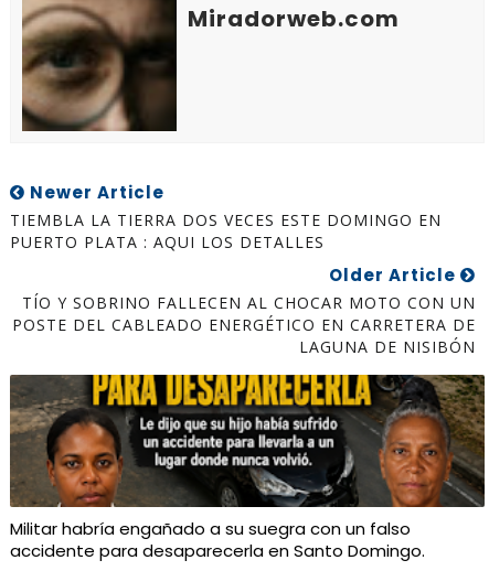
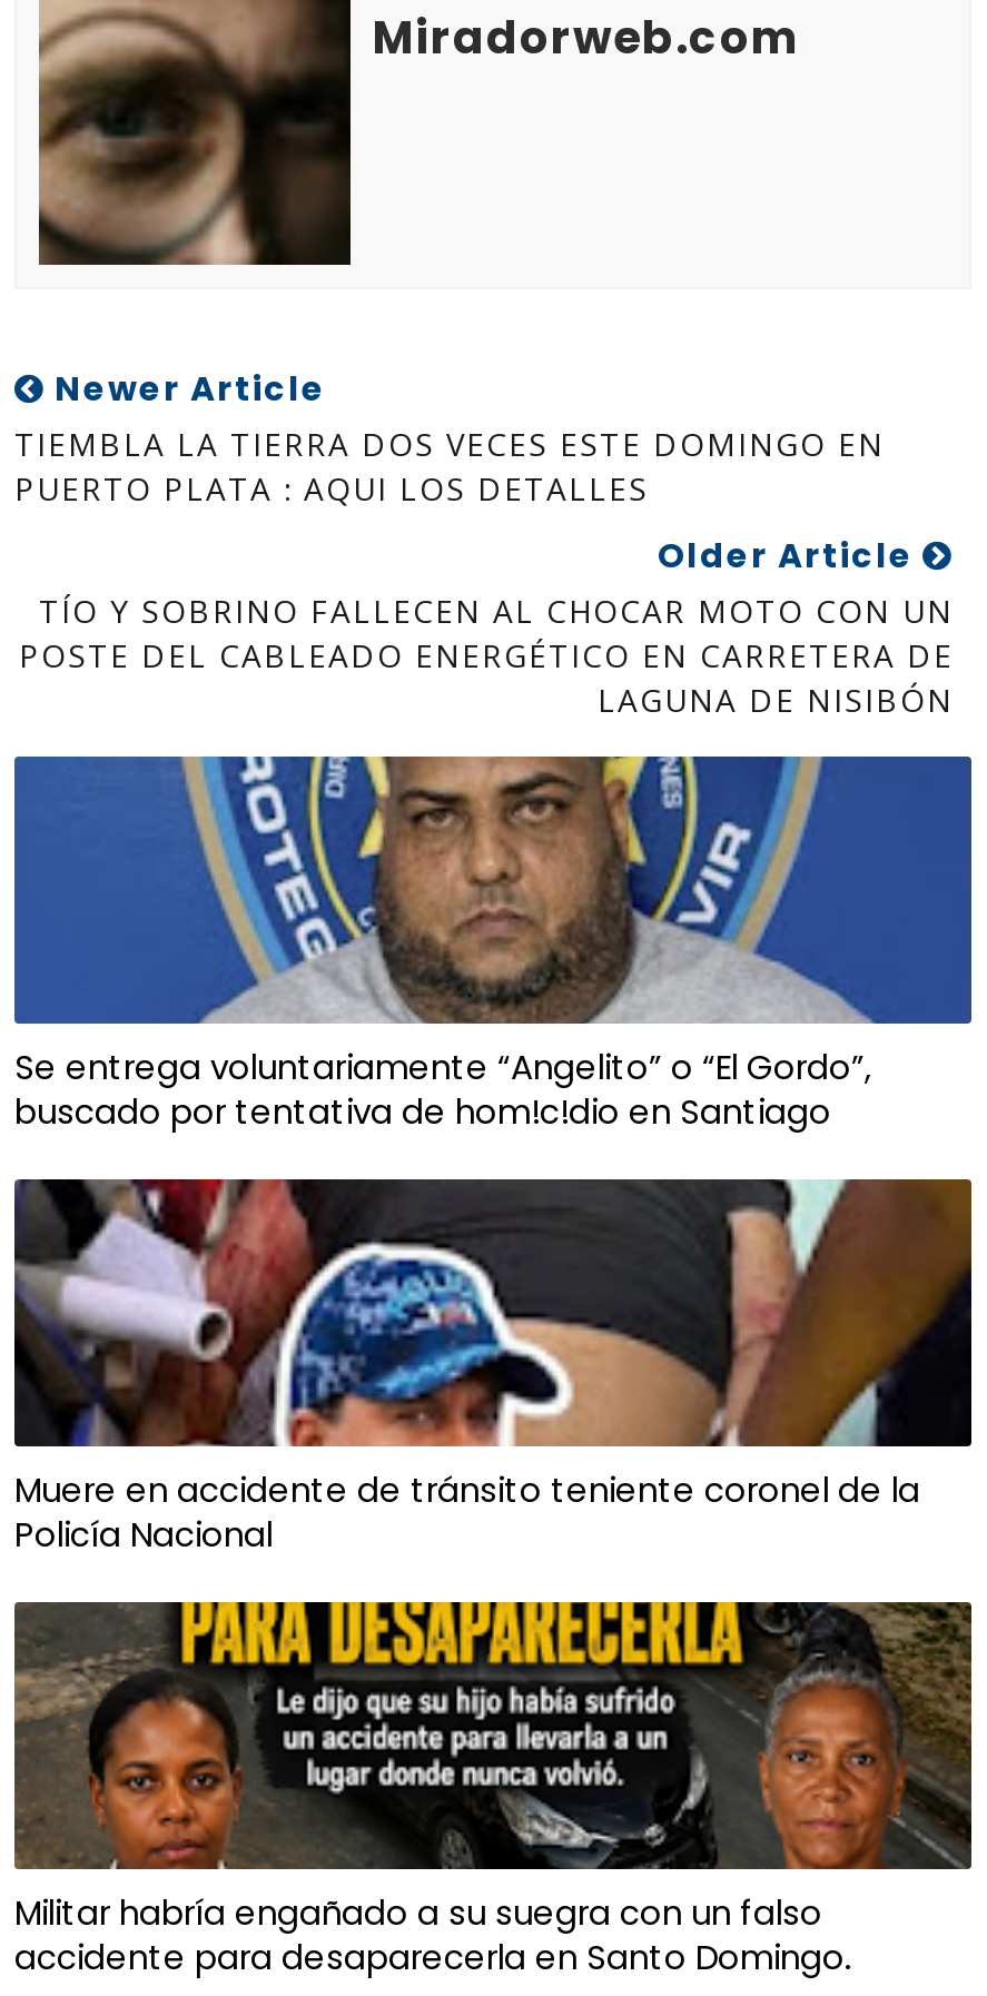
none -> [12,754,974,1135] [image] | Se entrega voluntariamente “Angelito” o “El Gordo”, | buscado por tentativa de hom!c!dio en Santiago
none -> [12,1177,974,1558] [image] | Muere en accidente de tránsito teniente coronel de la | Policía Nacional

